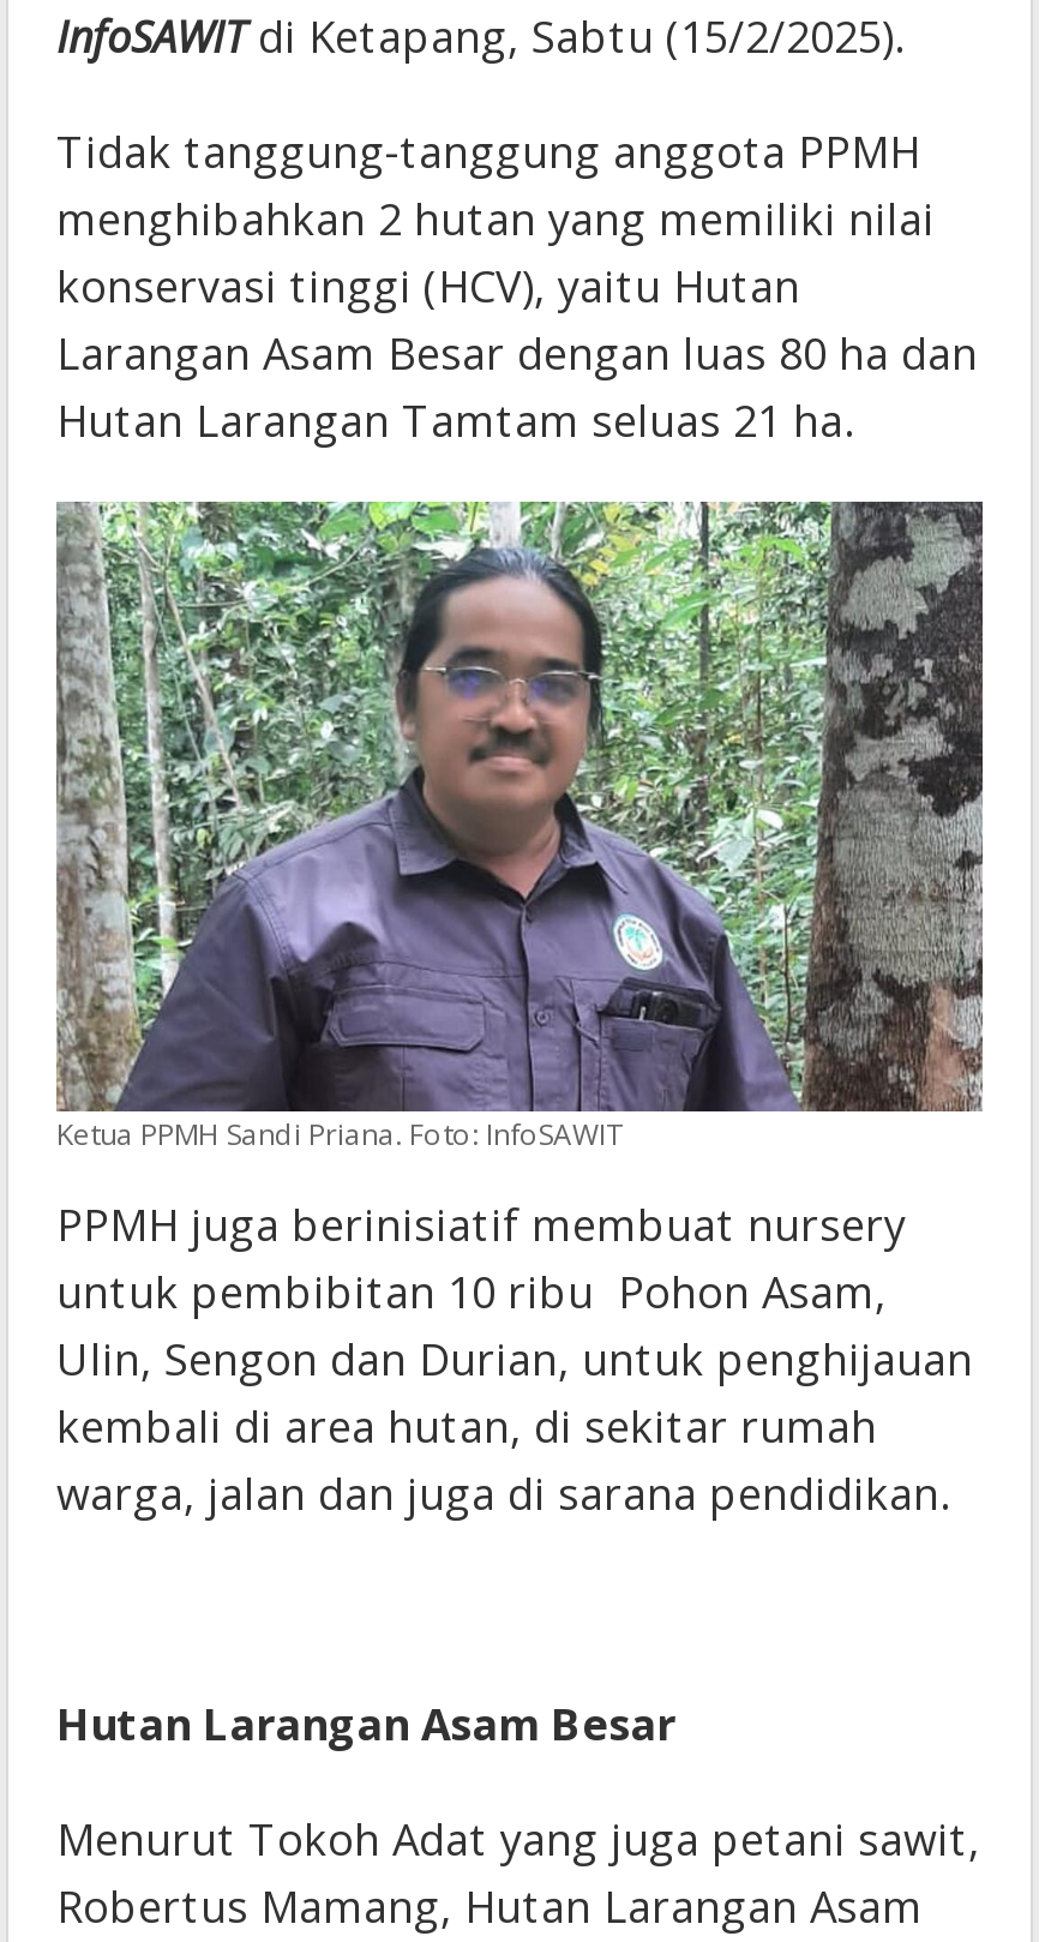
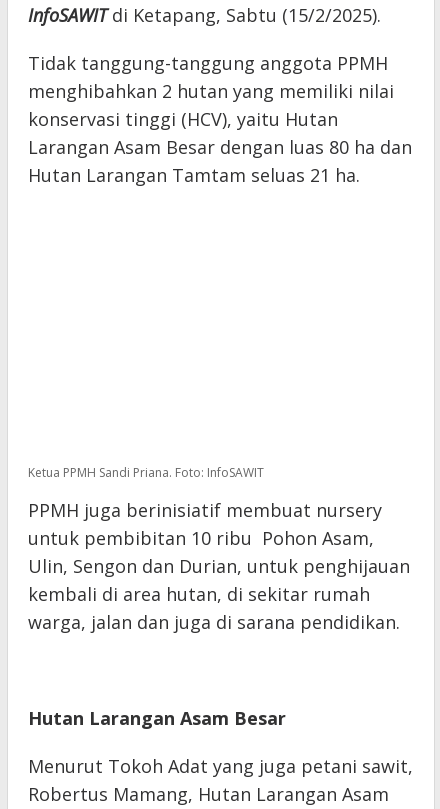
[54,499,985,1114] [image] -> none

